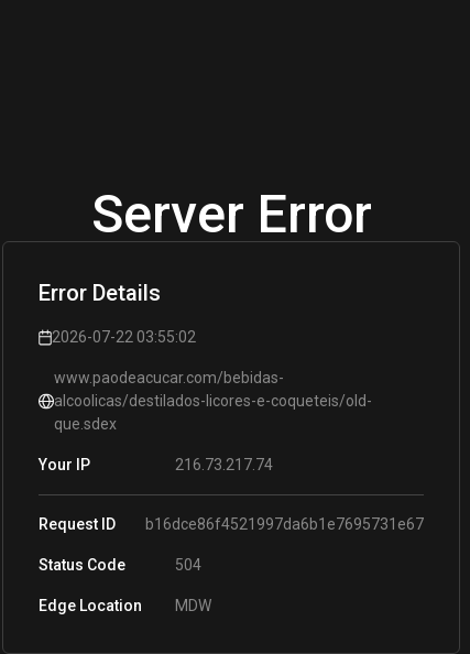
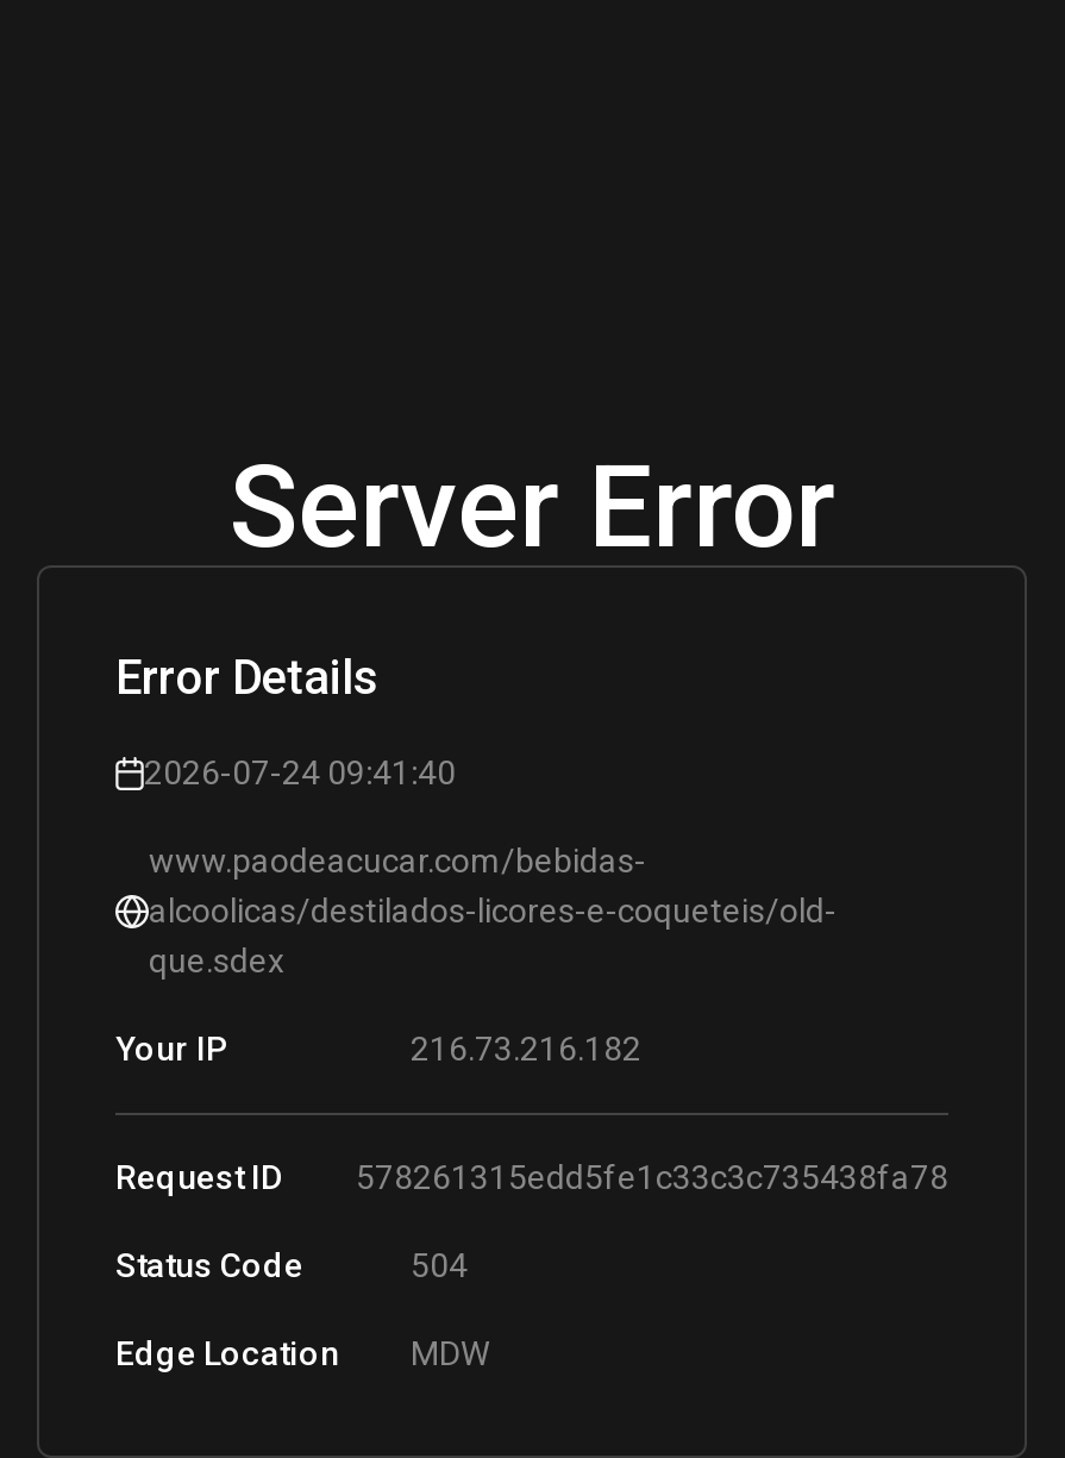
[52,328,196,345] 2026-07-22 03:55:02 -> [144,752,456,790] 2026-07-24 09:41:40
[175,455,273,473] 216.73.217.74 -> [411,1028,641,1066] 216.73.216.182
[39,515,424,532] Request ID b16dce86f4521997da6b1e7695731e67 -> [115,1157,948,1195] Request ID 578261315edd5fe1c33c3c735438fa78

